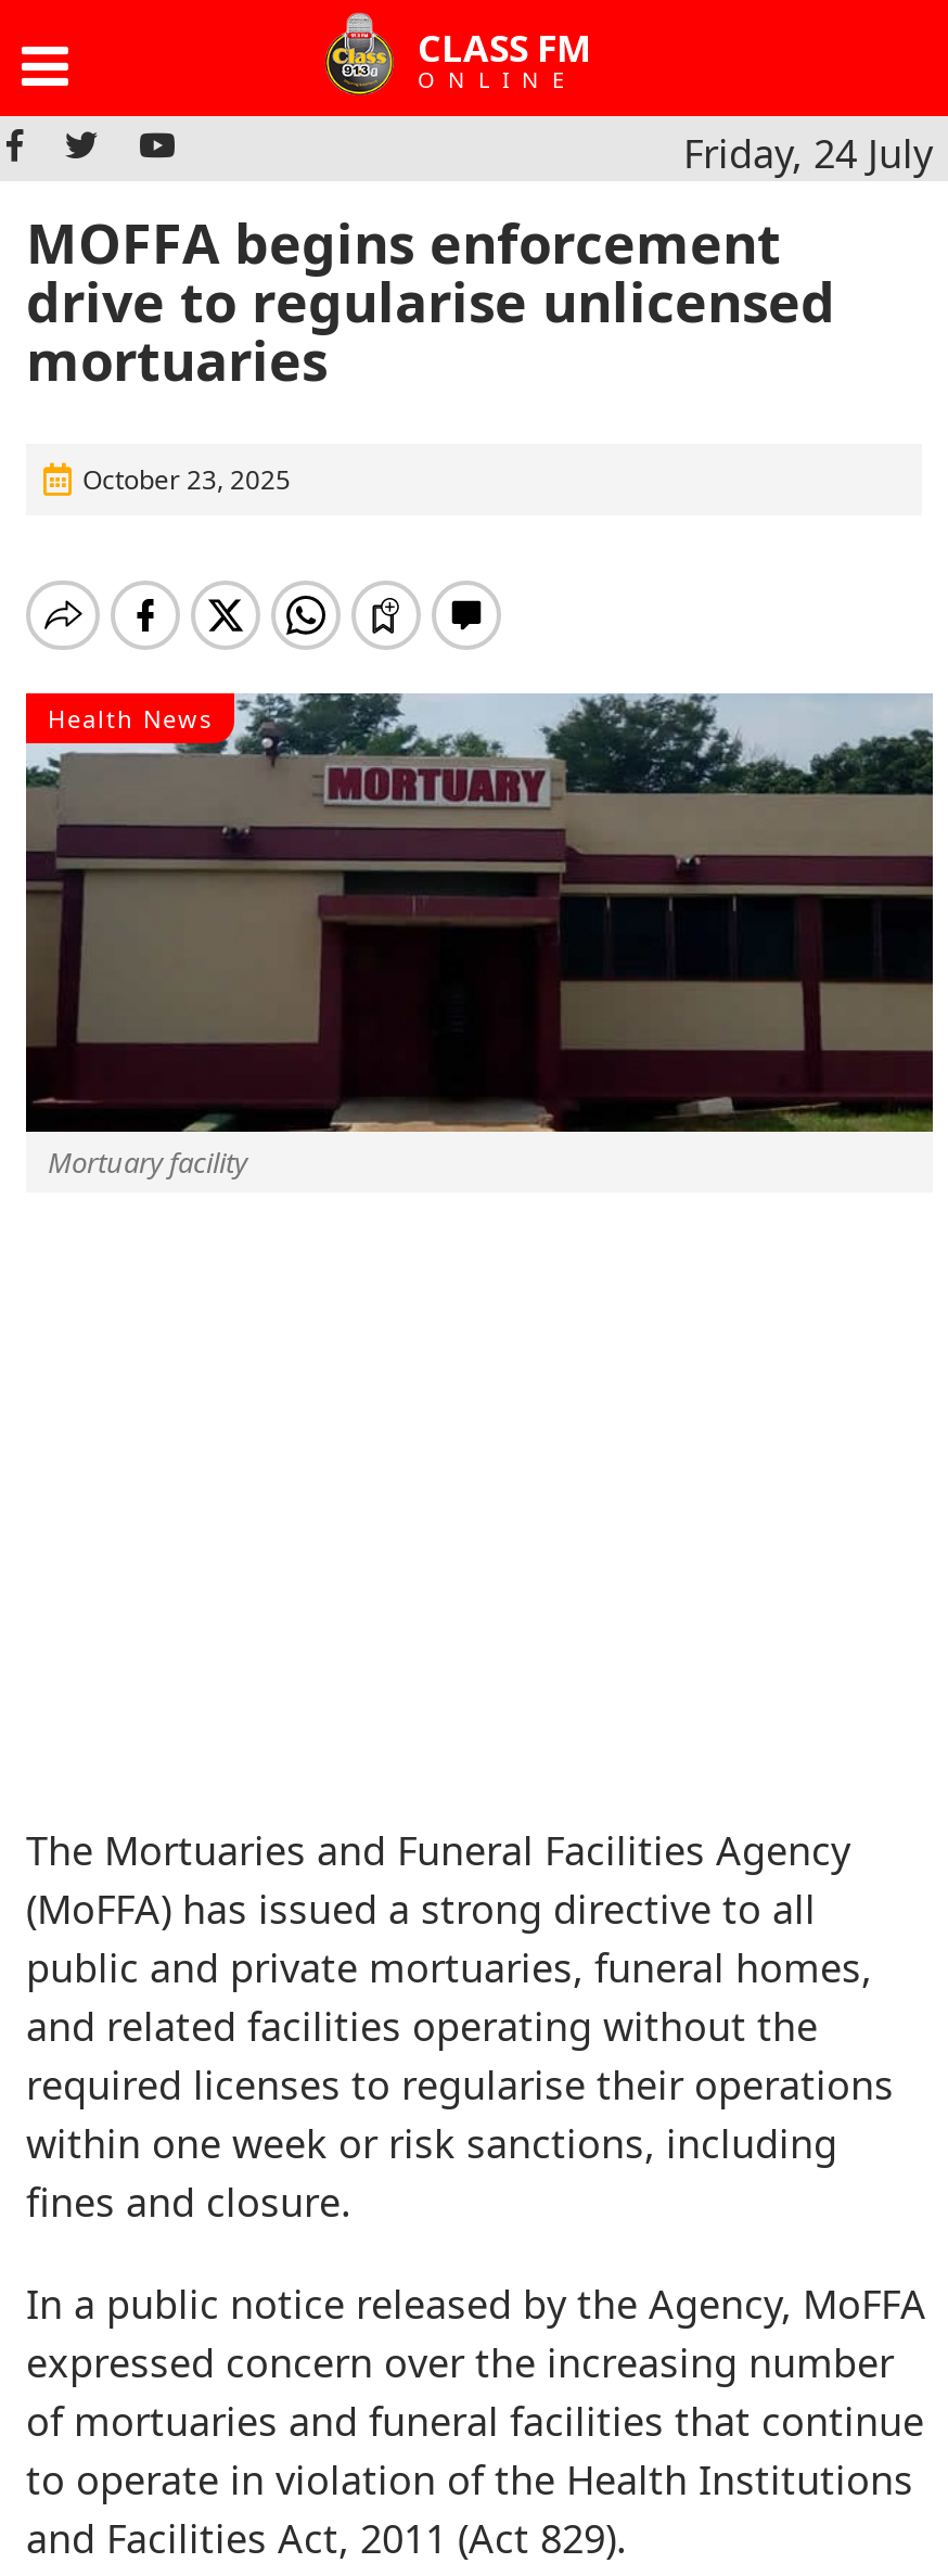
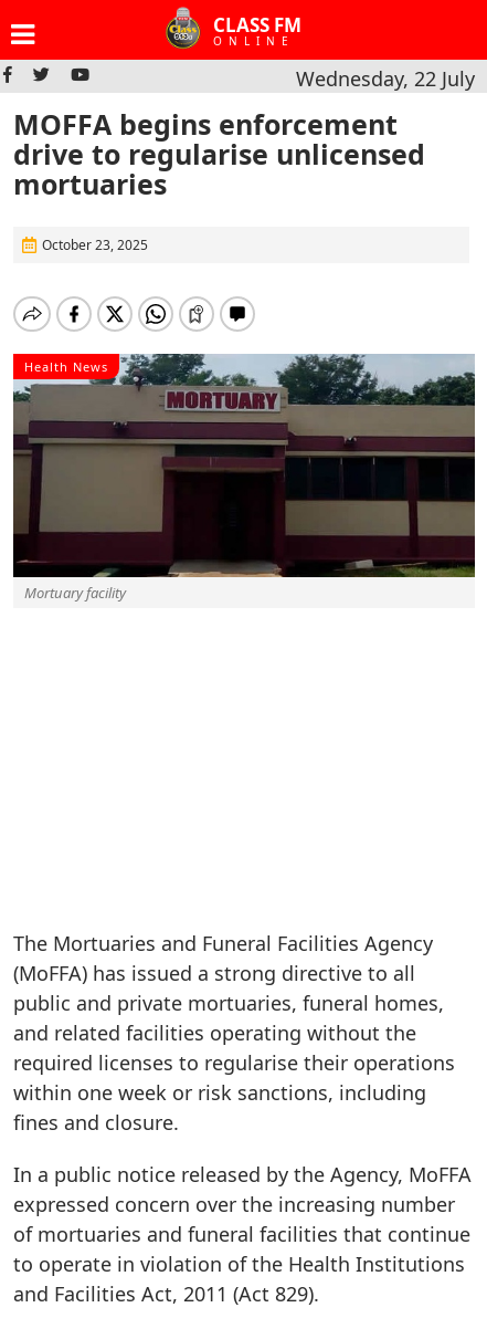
[683,127,933,179] Friday, 24 July -> [296,65,475,92] Wednesday, 22 July

